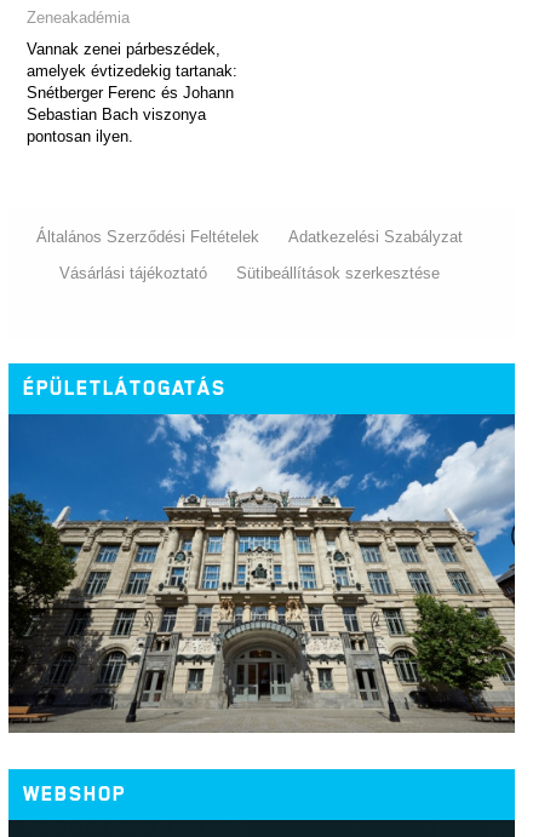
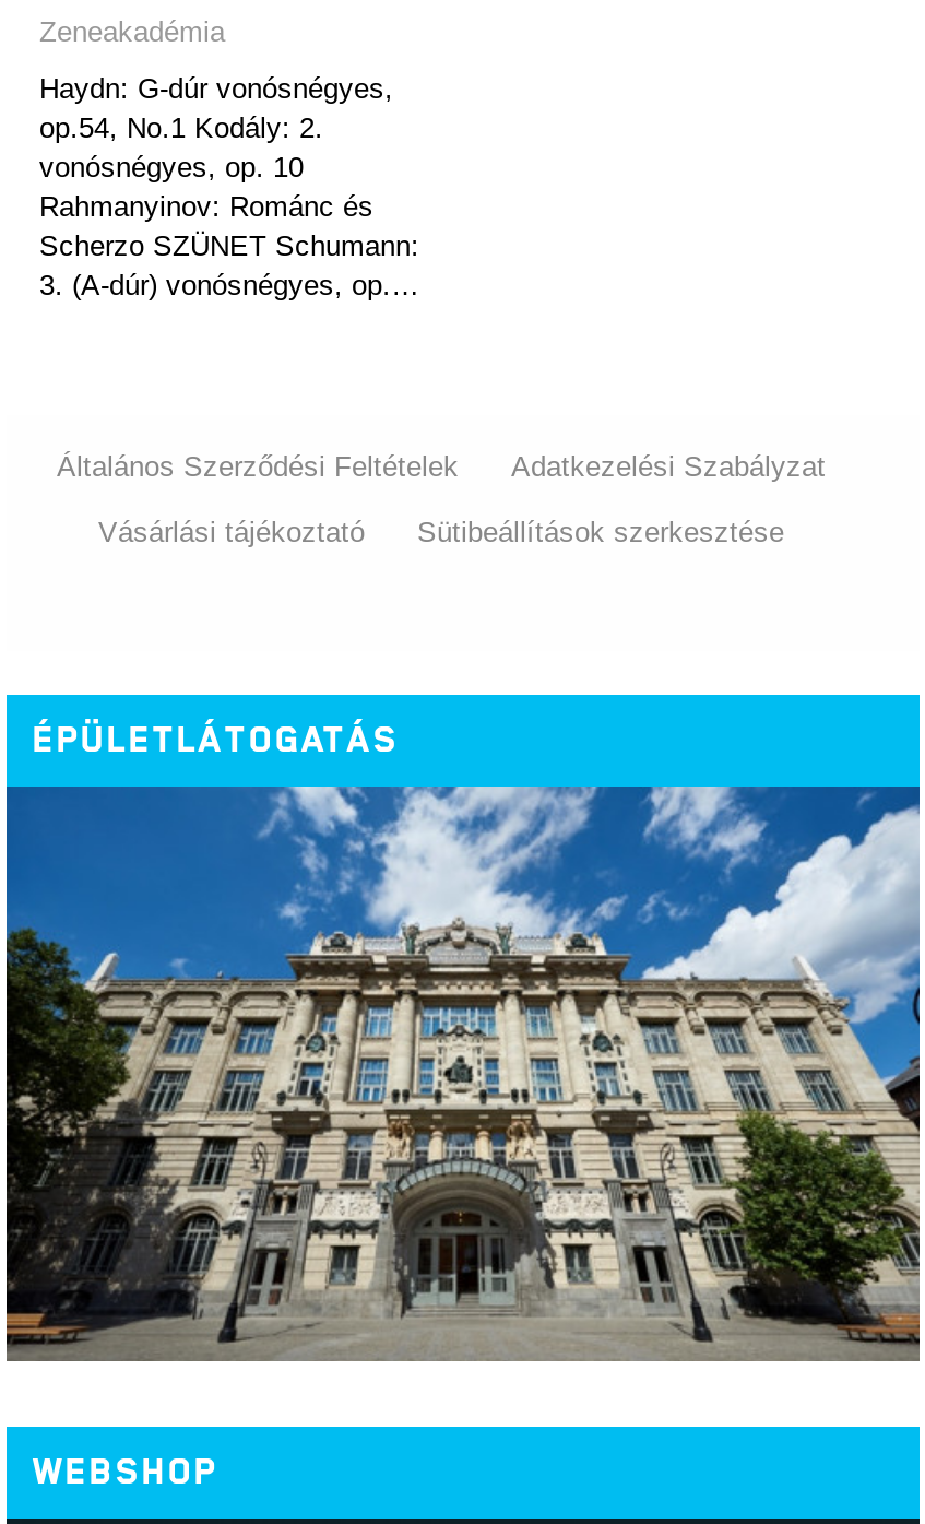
[27,40,237,146] Vannak zenei párbeszédek, | amelyek évtizedekig tartanak: | Snétberger Ferenc és Johann | Sebastian Bach viszonya | pontosan ilyen. -> [39,73,419,302] Haydn: G-dúr vonósnégyes, | op.54, No.1 Kodály: 2. | vonósnégyes, op. 10 | Rahmanyinov: Románc és | Scherzo SZÜNET Schumann: | 3. (A-dúr) vonósnégyes, op.…

